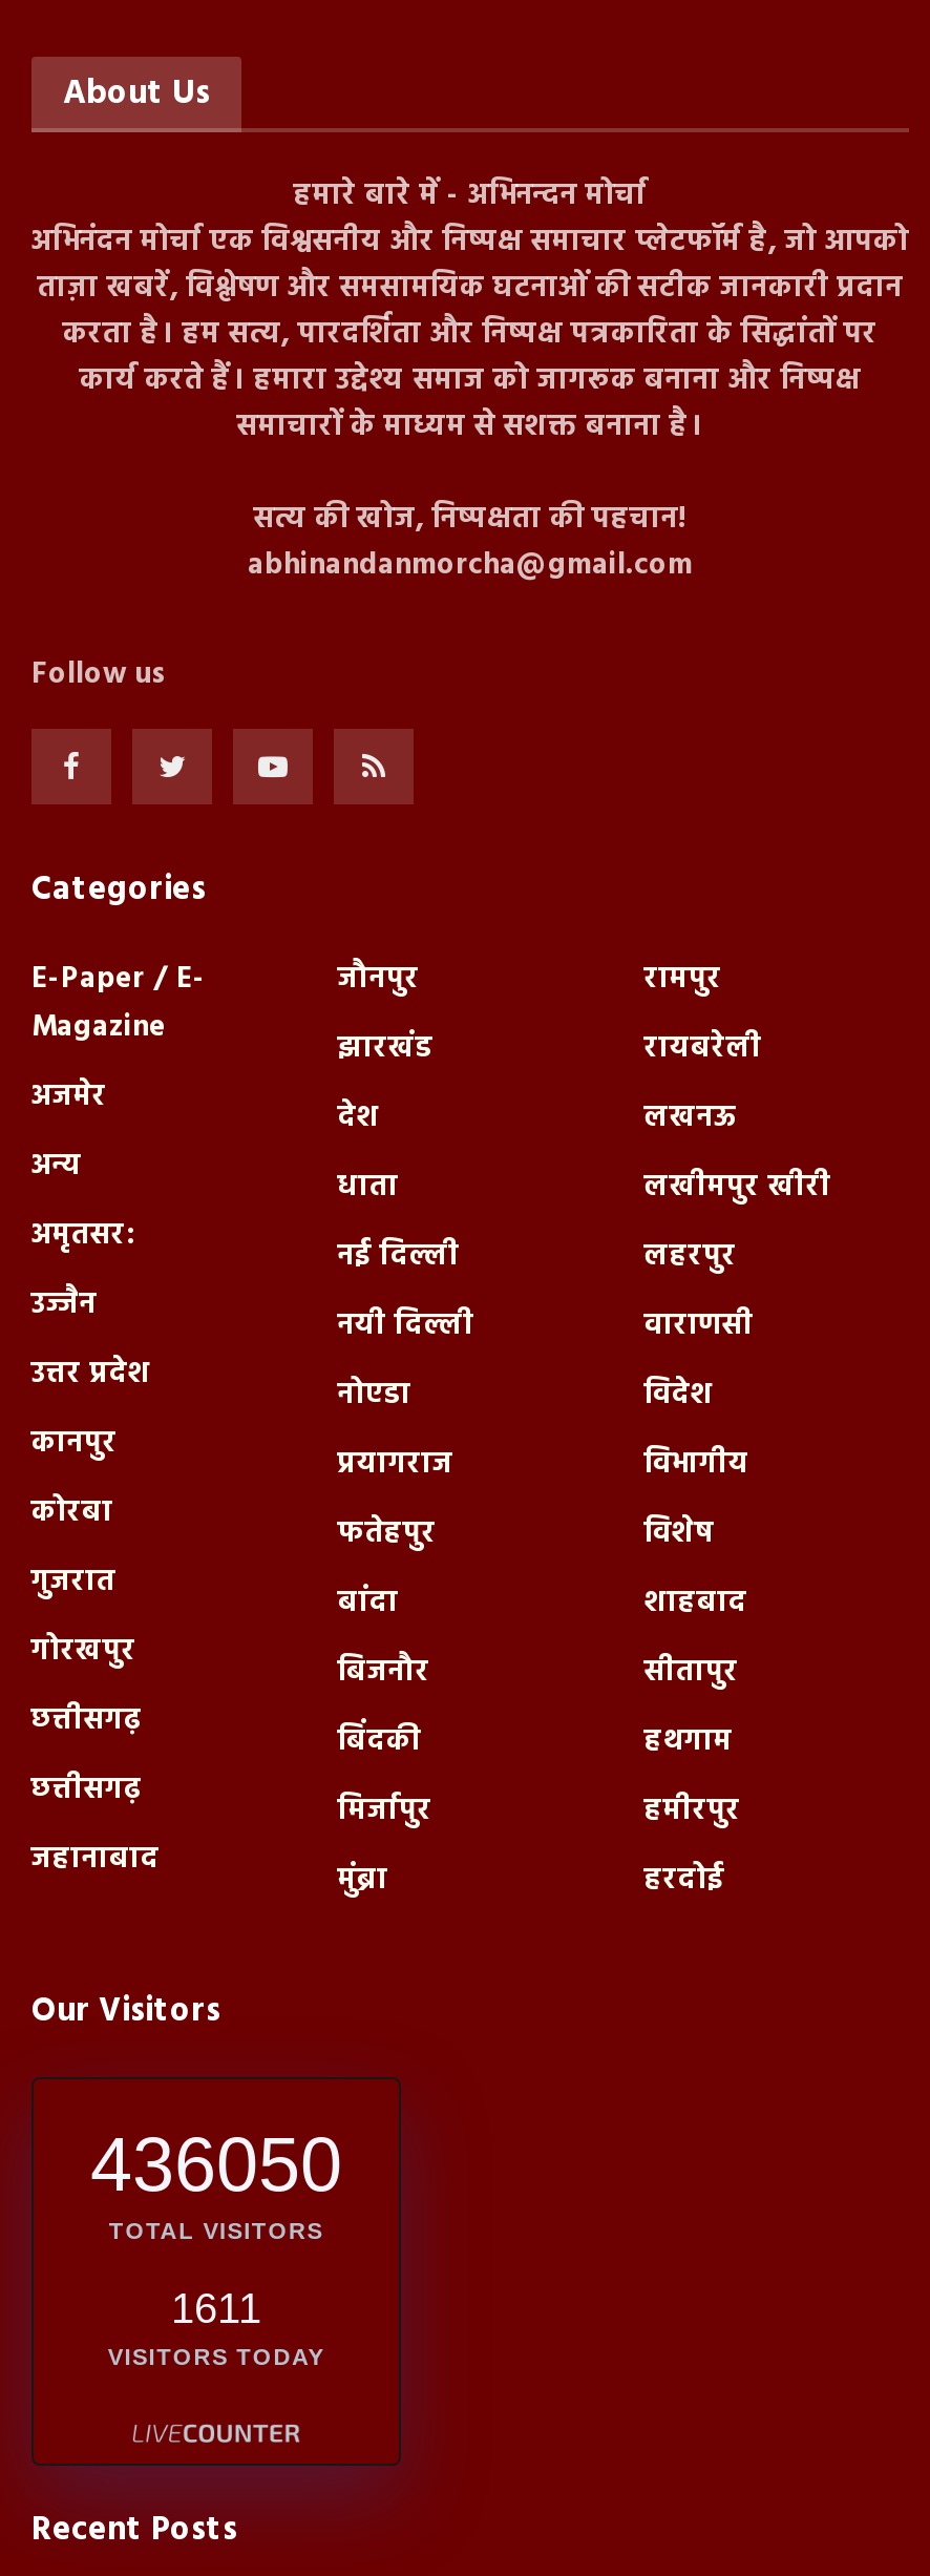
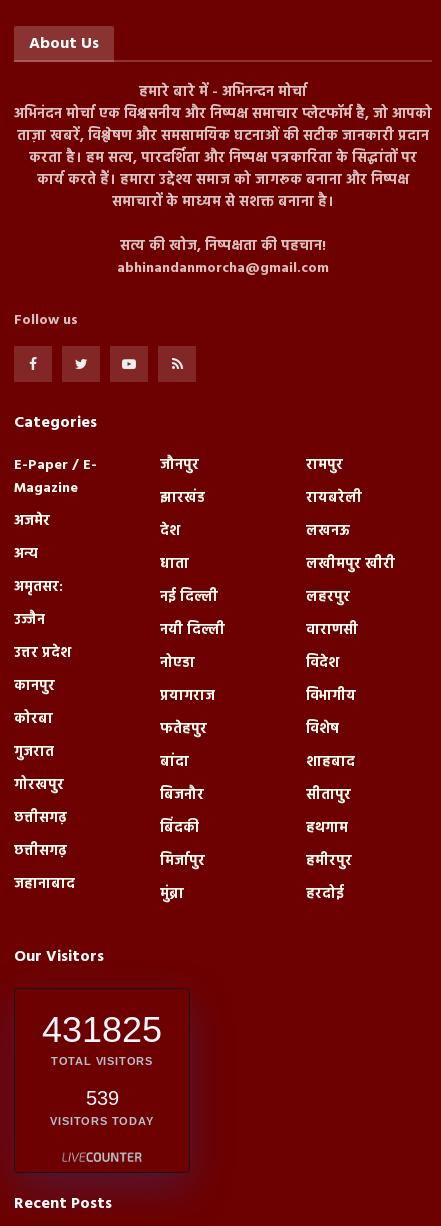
[90,2121,342,2207] 436050 -> [42,1009,162,1050] 431825
[171,2285,261,2331] 1611 -> [85,1087,118,1109] 539

